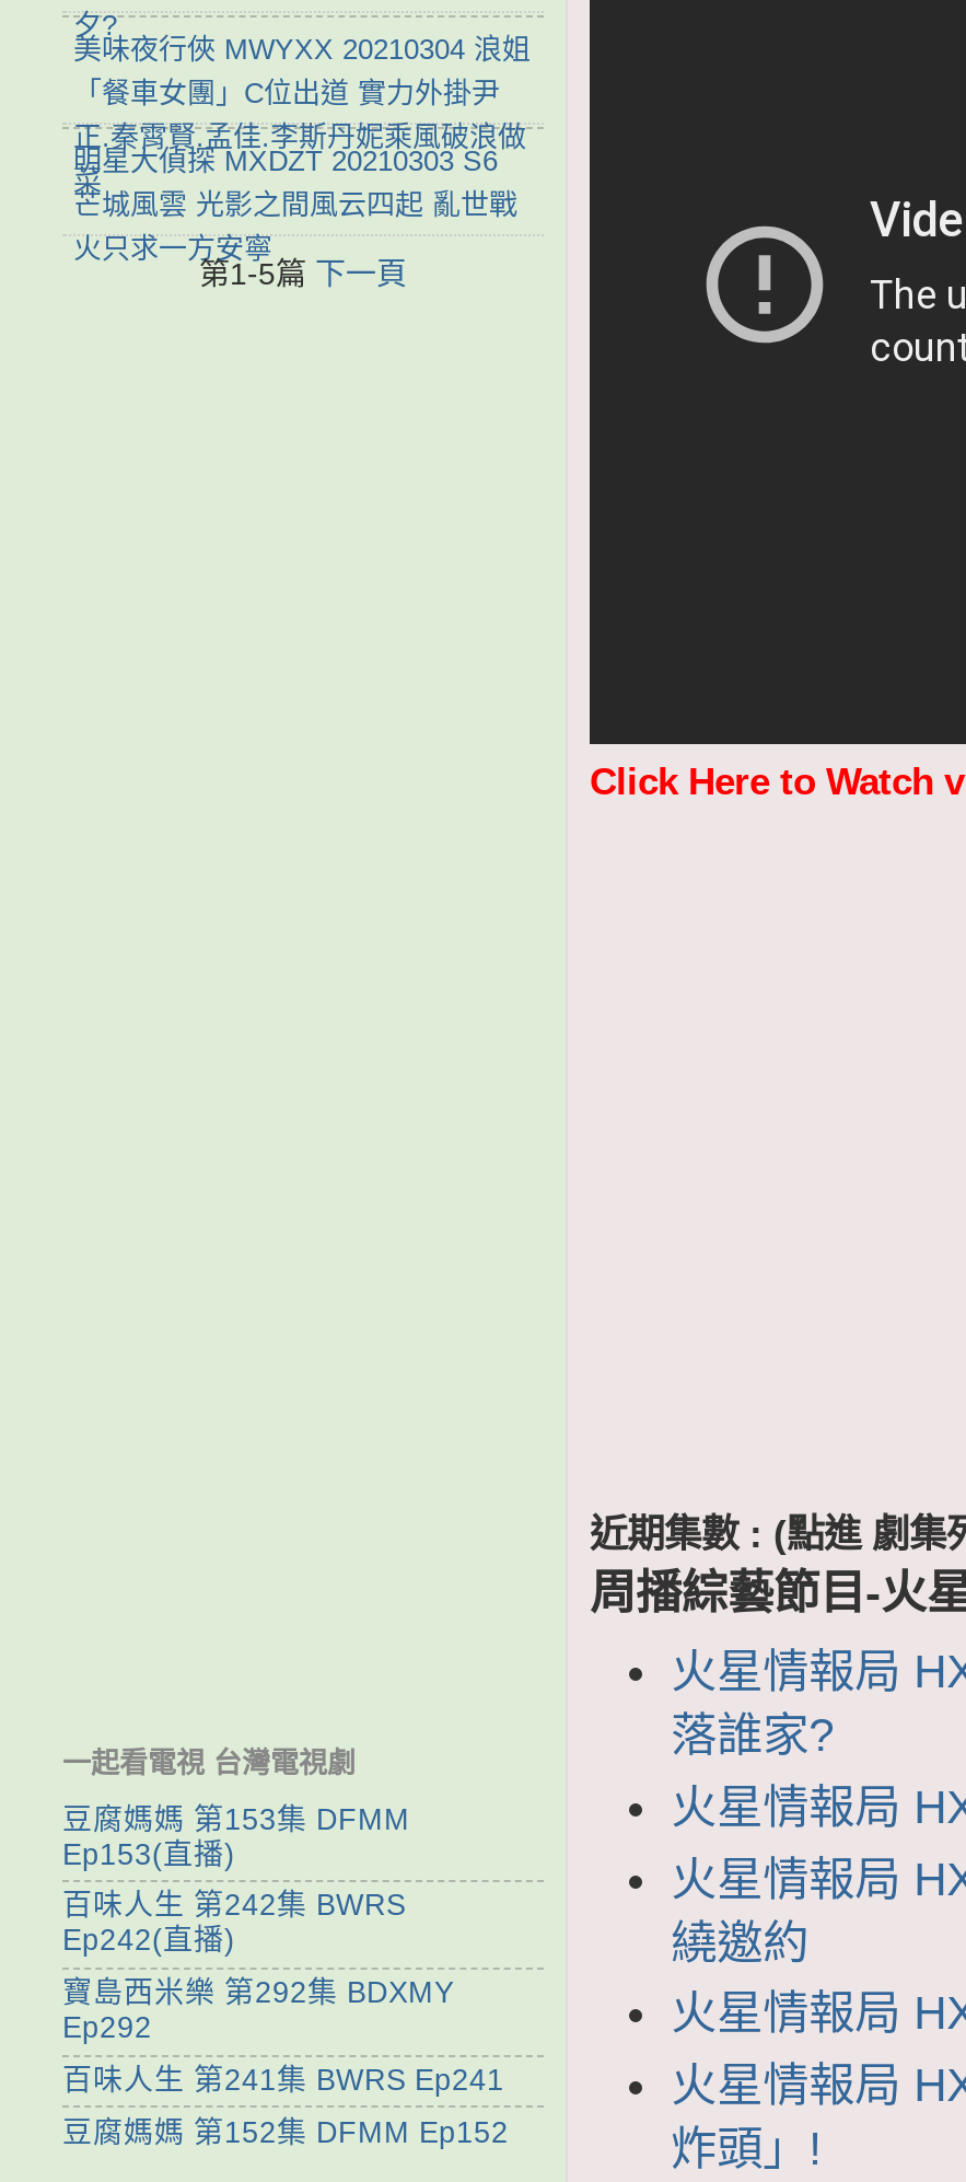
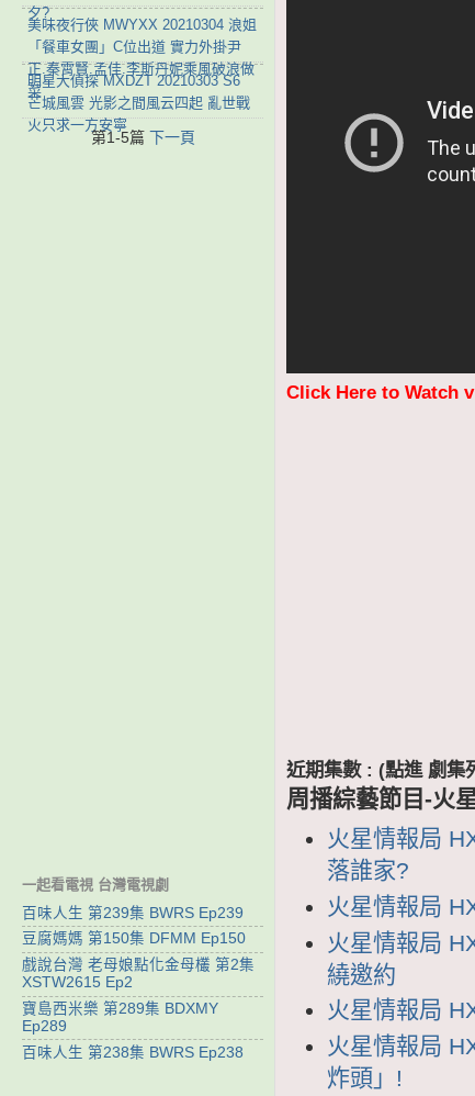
[62,1803,410,1870] 豆腐媽媽 第153集 DFMM | Ep153(直播) -> [22,904,244,921] 百味人生 第239集 BWRS Ep239
[62,1890,406,1957] 百味人生 第242集 BWRS | Ep242(直播) -> [22,931,246,947] 豆腐媽媽 第150集 DFMM Ep150
[62,1976,454,2044] 寶島西米樂 第292集 BDXMY | Ep292 -> [22,957,255,991] 戲說台灣 老母娘點化金母欉 第2集 | XSTW2615 Ep2
[62,2064,504,2096] 百味人生 第241集 BWRS Ep241 -> [22,1000,218,1034] 寶島西米樂 第289集 BDXMY | Ep289
[62,2115,509,2148] 豆腐媽媽 第152集 DFMM Ep152 -> [22,1044,244,1060] 百味人生 第238集 BWRS Ep238

